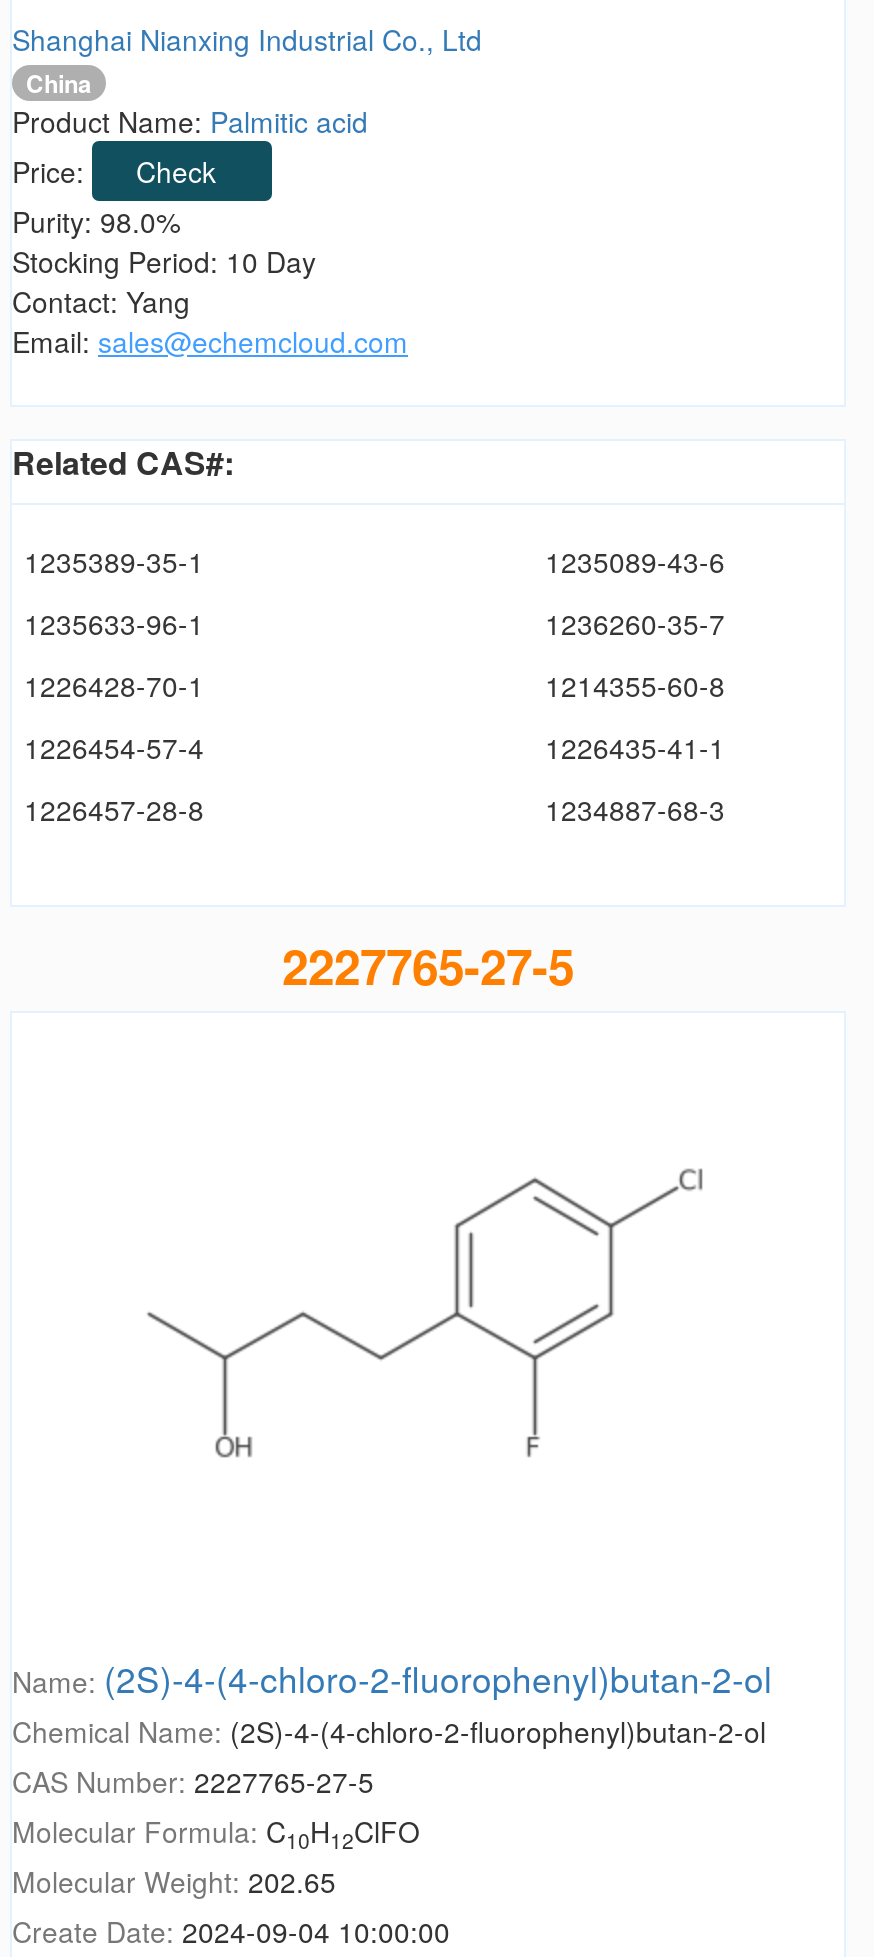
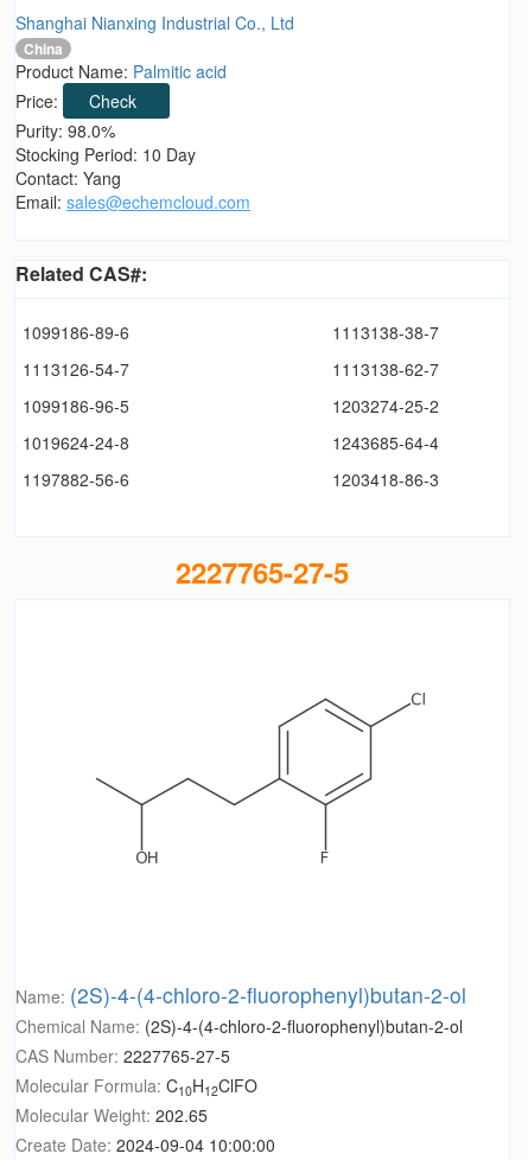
[24,542,204,582] 1235389-35-1 -> [23,321,129,344] 1099186-89-6
[545,542,725,582] 1235089-43-6 -> [332,321,438,344] 1113138-38-7
[24,604,204,644] 1235633-96-1 -> [23,357,129,381] 1113126-54-7
[545,604,725,644] 1236260-35-7 -> [332,357,438,381] 1113138-62-7
[24,666,204,706] 1226428-70-1 -> [23,394,129,418] 1099186-96-5
[545,666,725,706] 1214355-60-8 -> [332,394,438,418] 1203274-25-2
[24,728,204,768] 1226454-57-4 -> [23,431,129,455] 1019624-24-8
[545,728,725,768] 1226435-41-1 -> [332,431,438,455] 1243685-64-4
[24,790,204,830] 1226457-28-8 -> [23,468,129,491] 1197882-56-6
[545,790,725,830] 1234887-68-3 -> [332,468,438,491] 1203418-86-3

